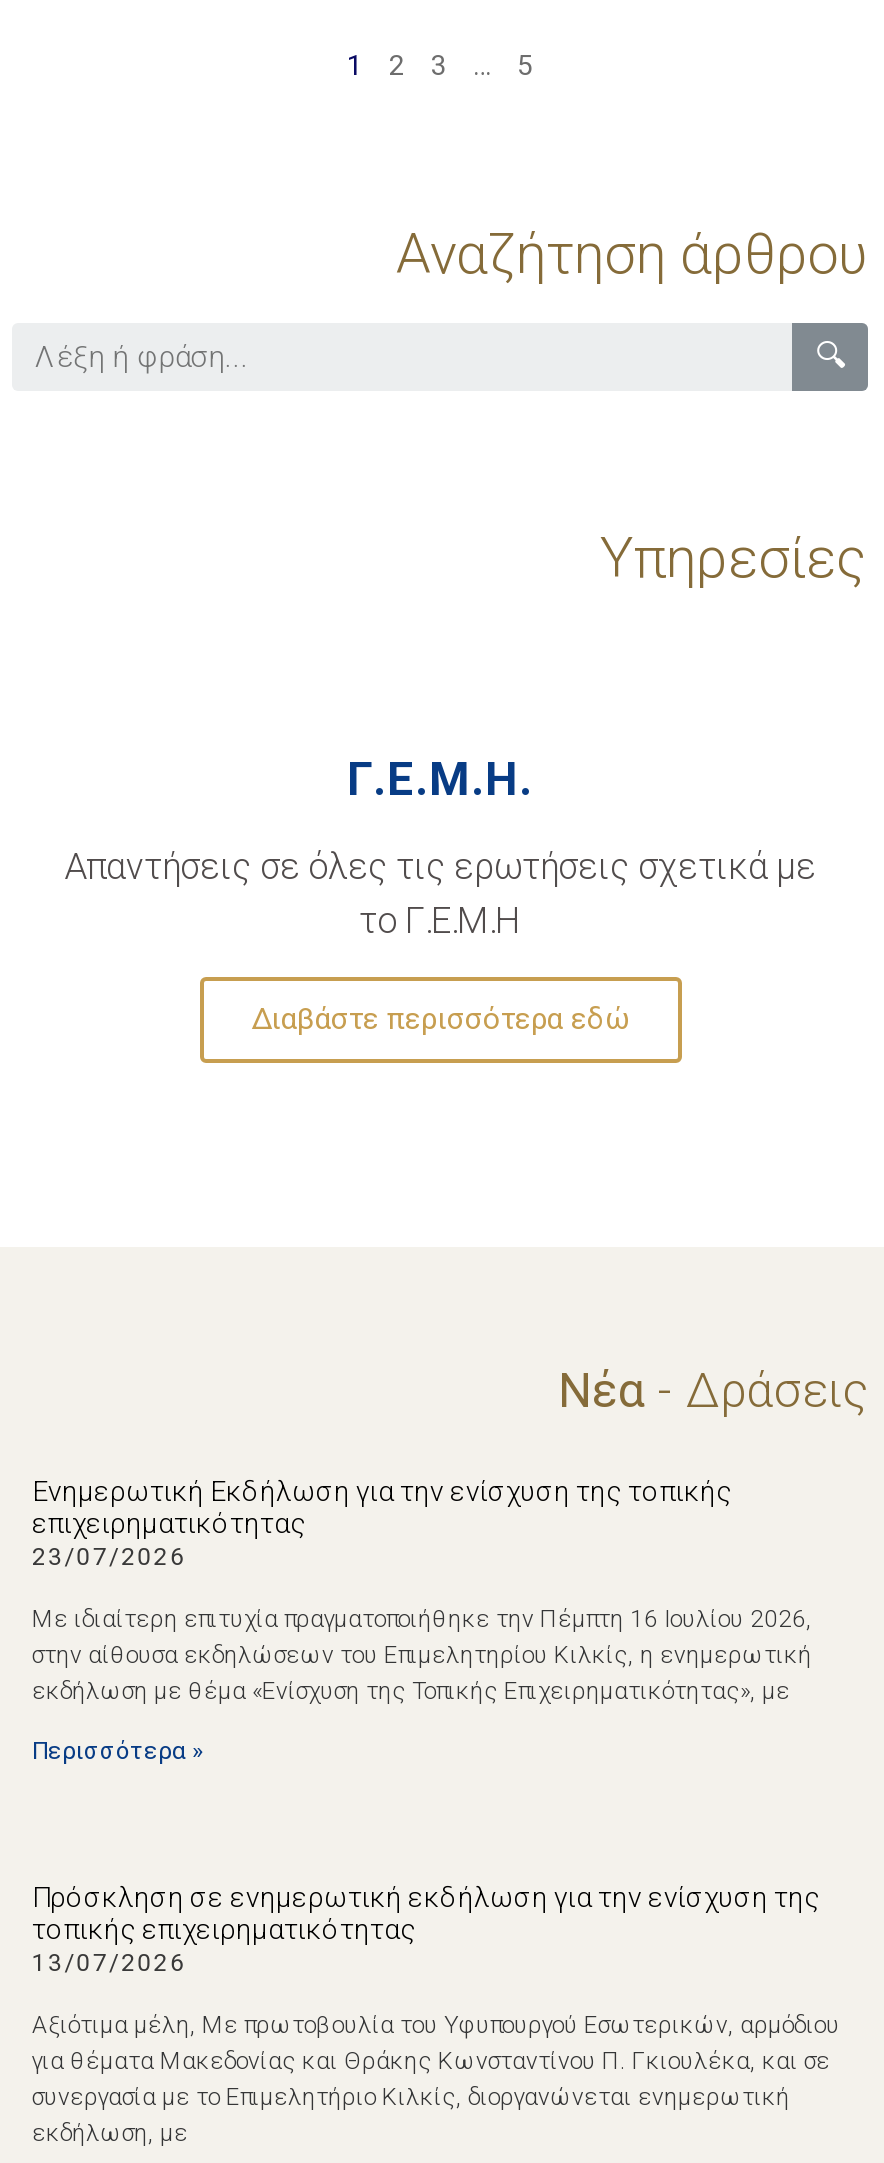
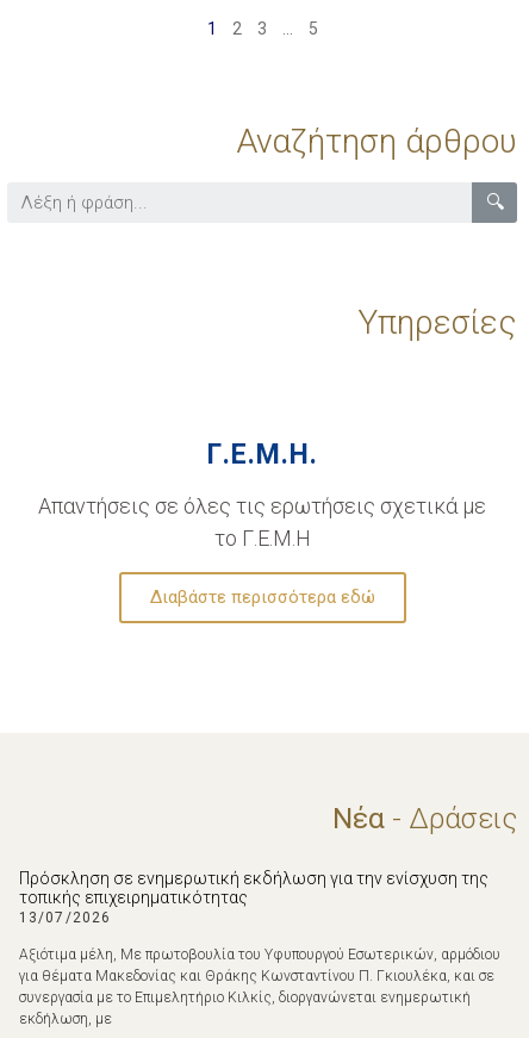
[32,1476,812,1766] Ενημερωτική Εκδήλωση για την ενίσχυση της τοπικής | επιχειρηματικότητας | 23/07/2026 | Με ιδιαίτερη επιτυχία πραγματοποιήθηκε την Πέμπτη 16 Ιουλίου 2026, | στην αίθουσα εκδηλώσεων του Επιμελητηρίου Κιλκίς, η ενημερωτική | εκδήλωση με θέμα «Ενίσχυση της Τοπικής Επιχειρηματικότητας», με | Περισσότερα » -> none

